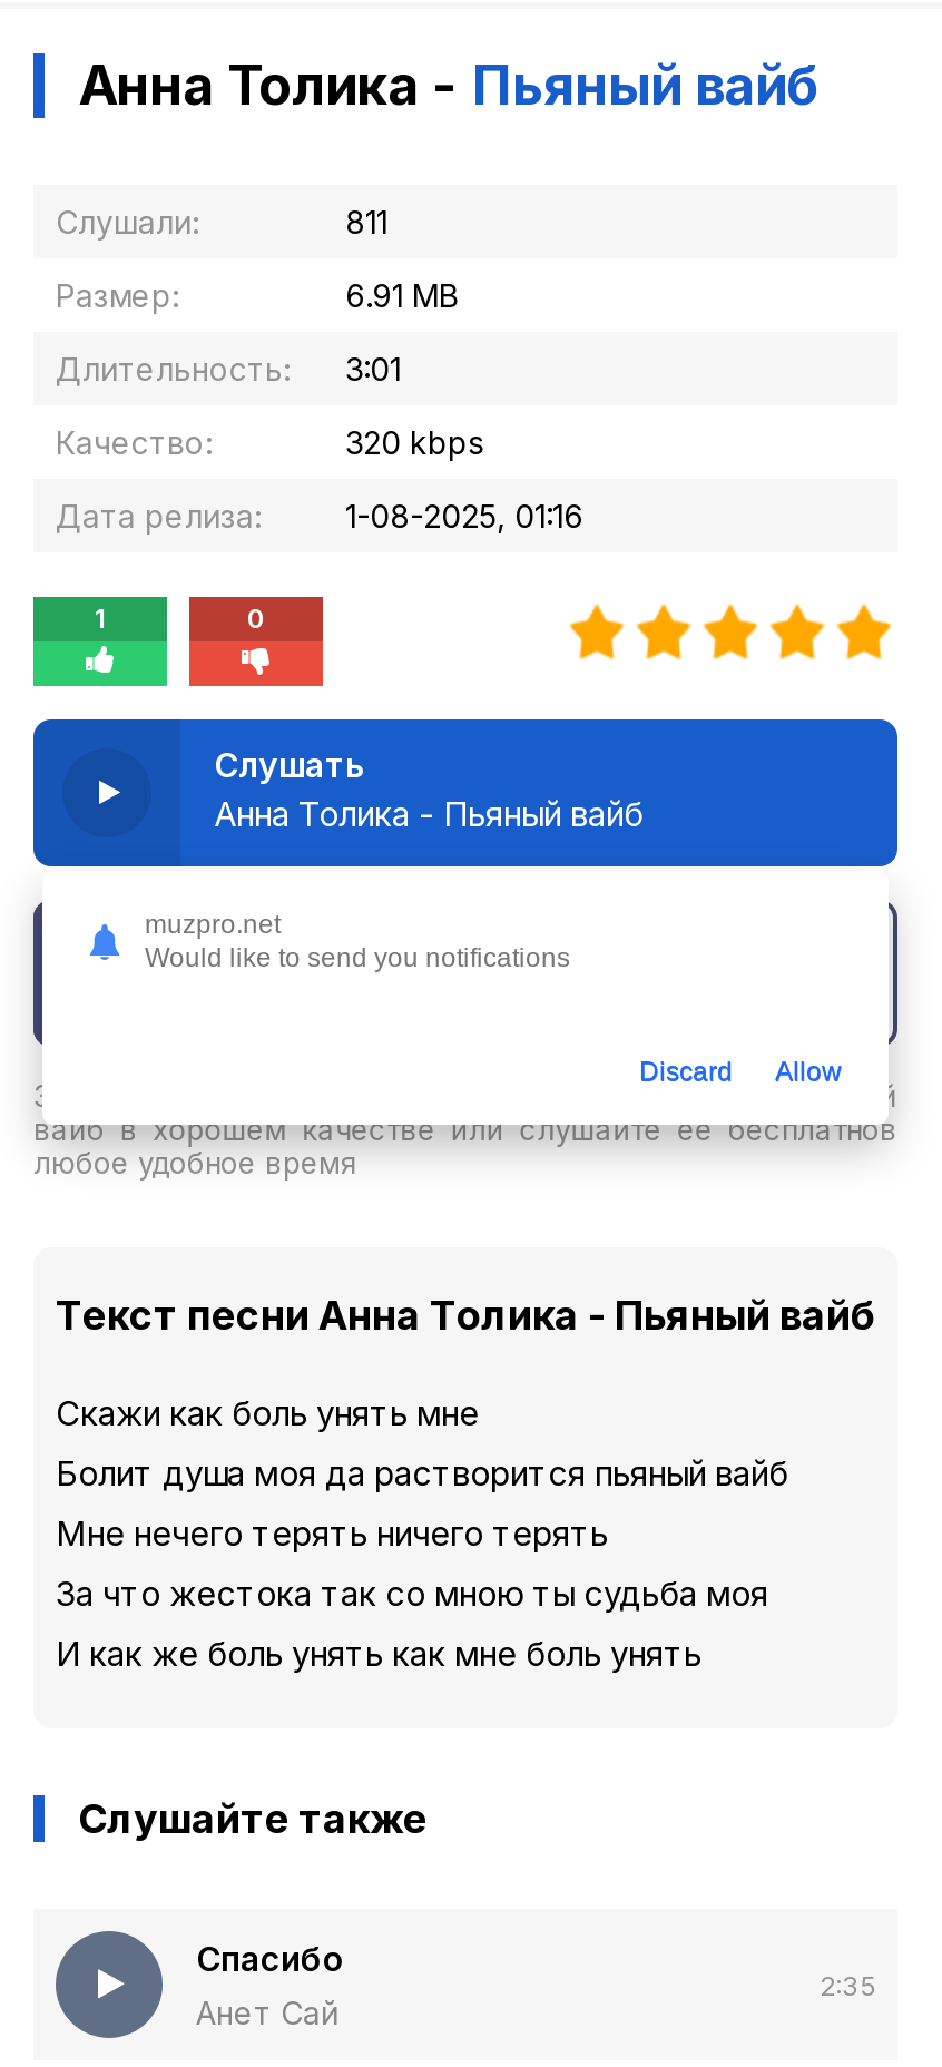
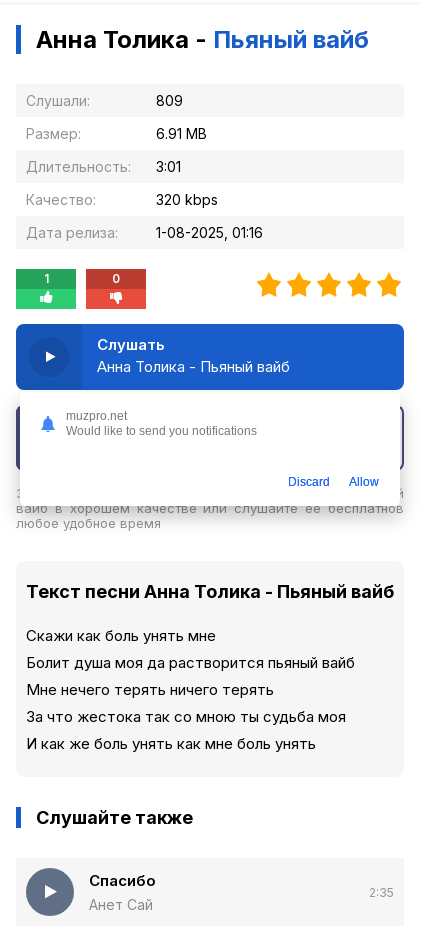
[345,203,387,241] 811 -> [156,92,183,109] 809

